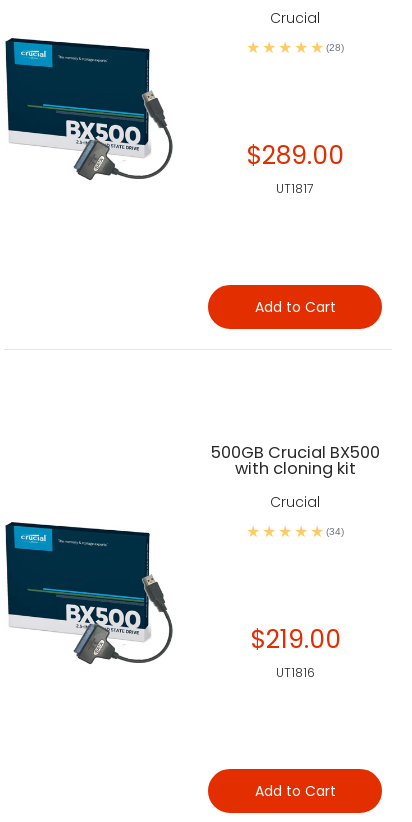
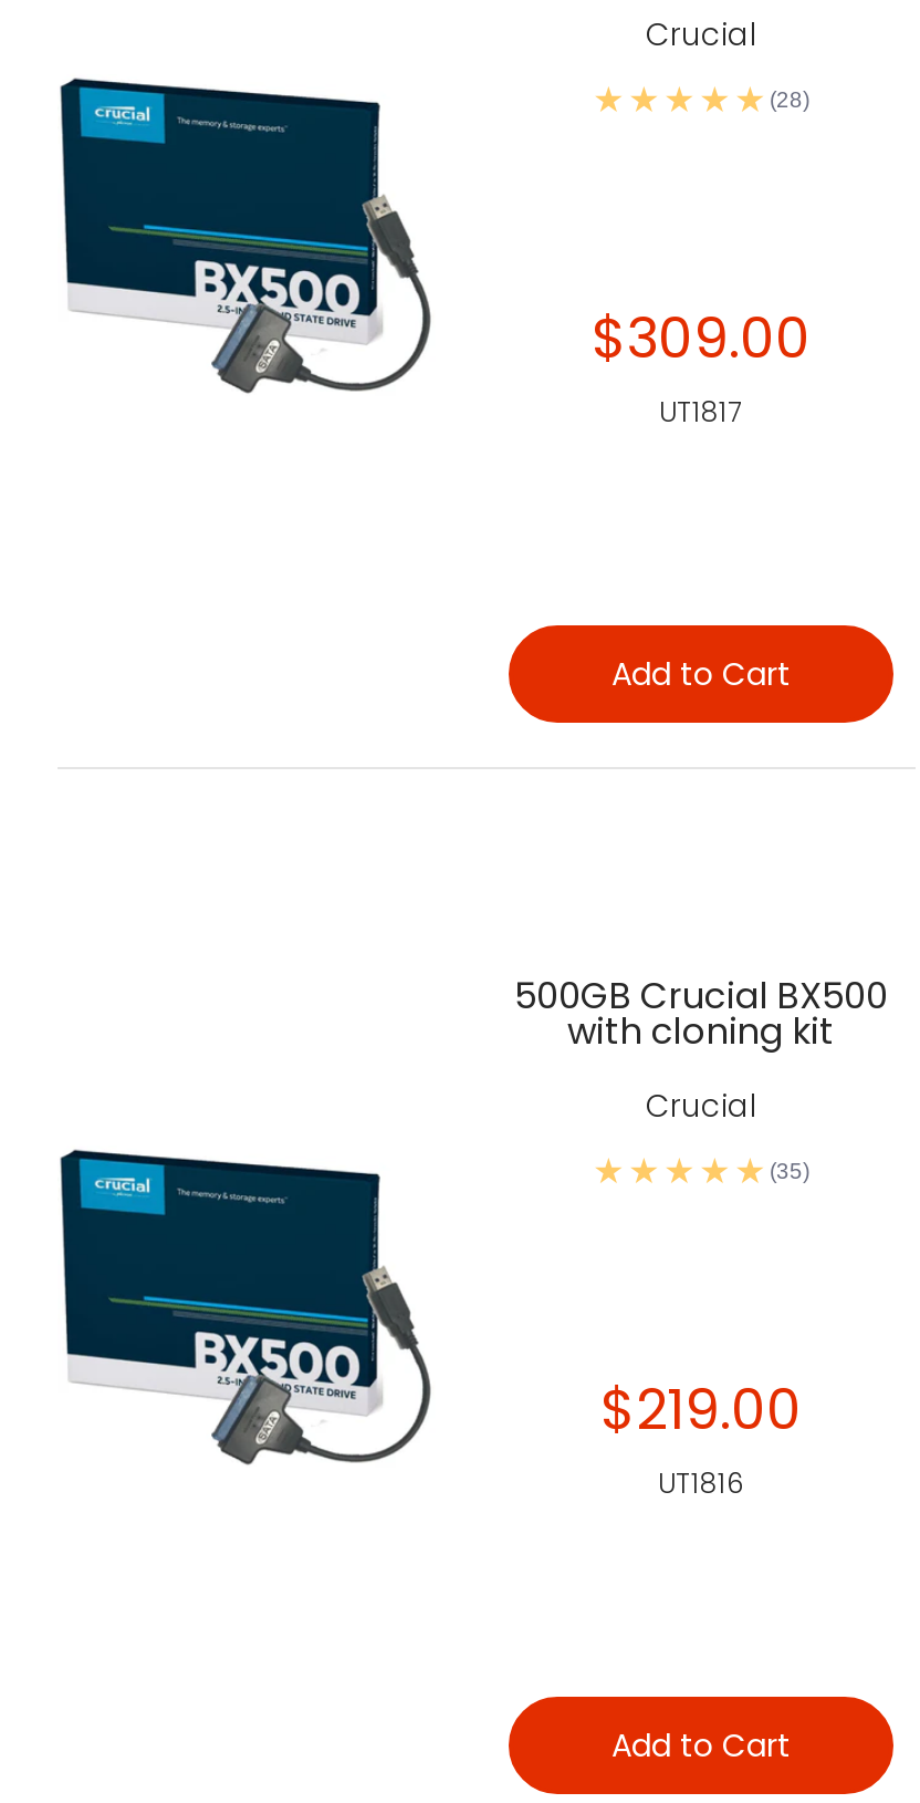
[246,138,344,173] $289.00 -> [592,300,811,377] $309.00
[326,526,344,537] (34) -> [770,1159,809,1183] (35)

